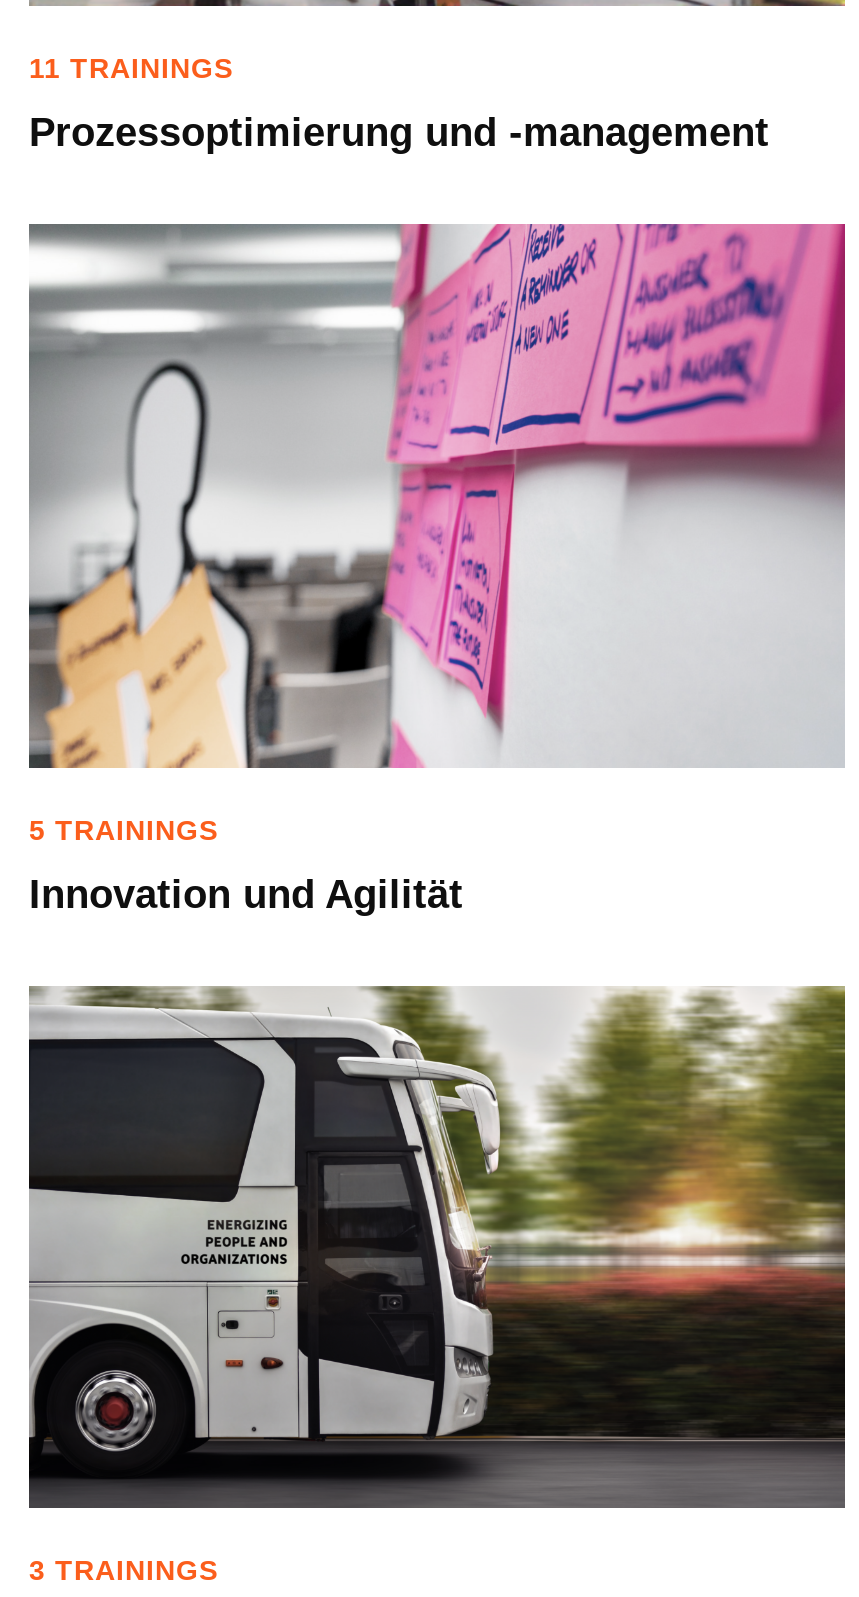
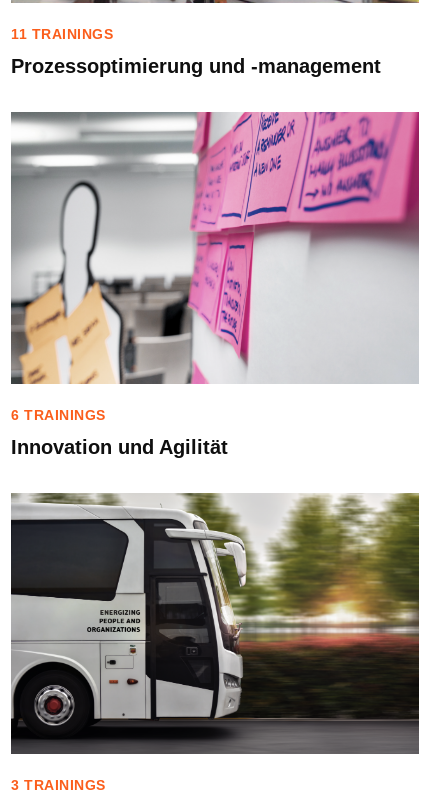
[29,813,218,845] 5 TRAININGS -> [11,407,105,423] 6 TRAININGS

